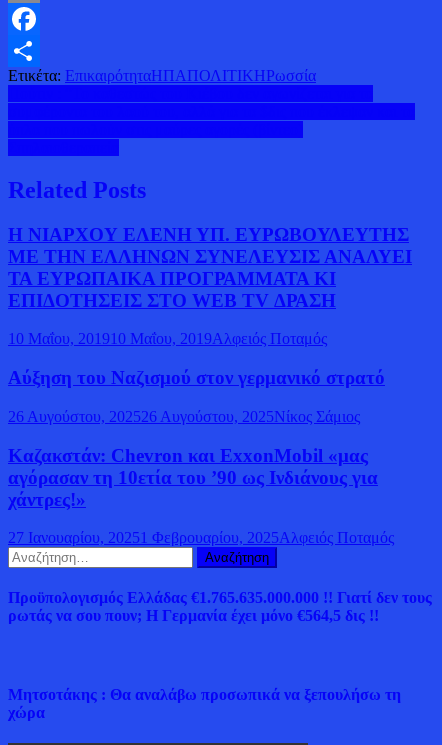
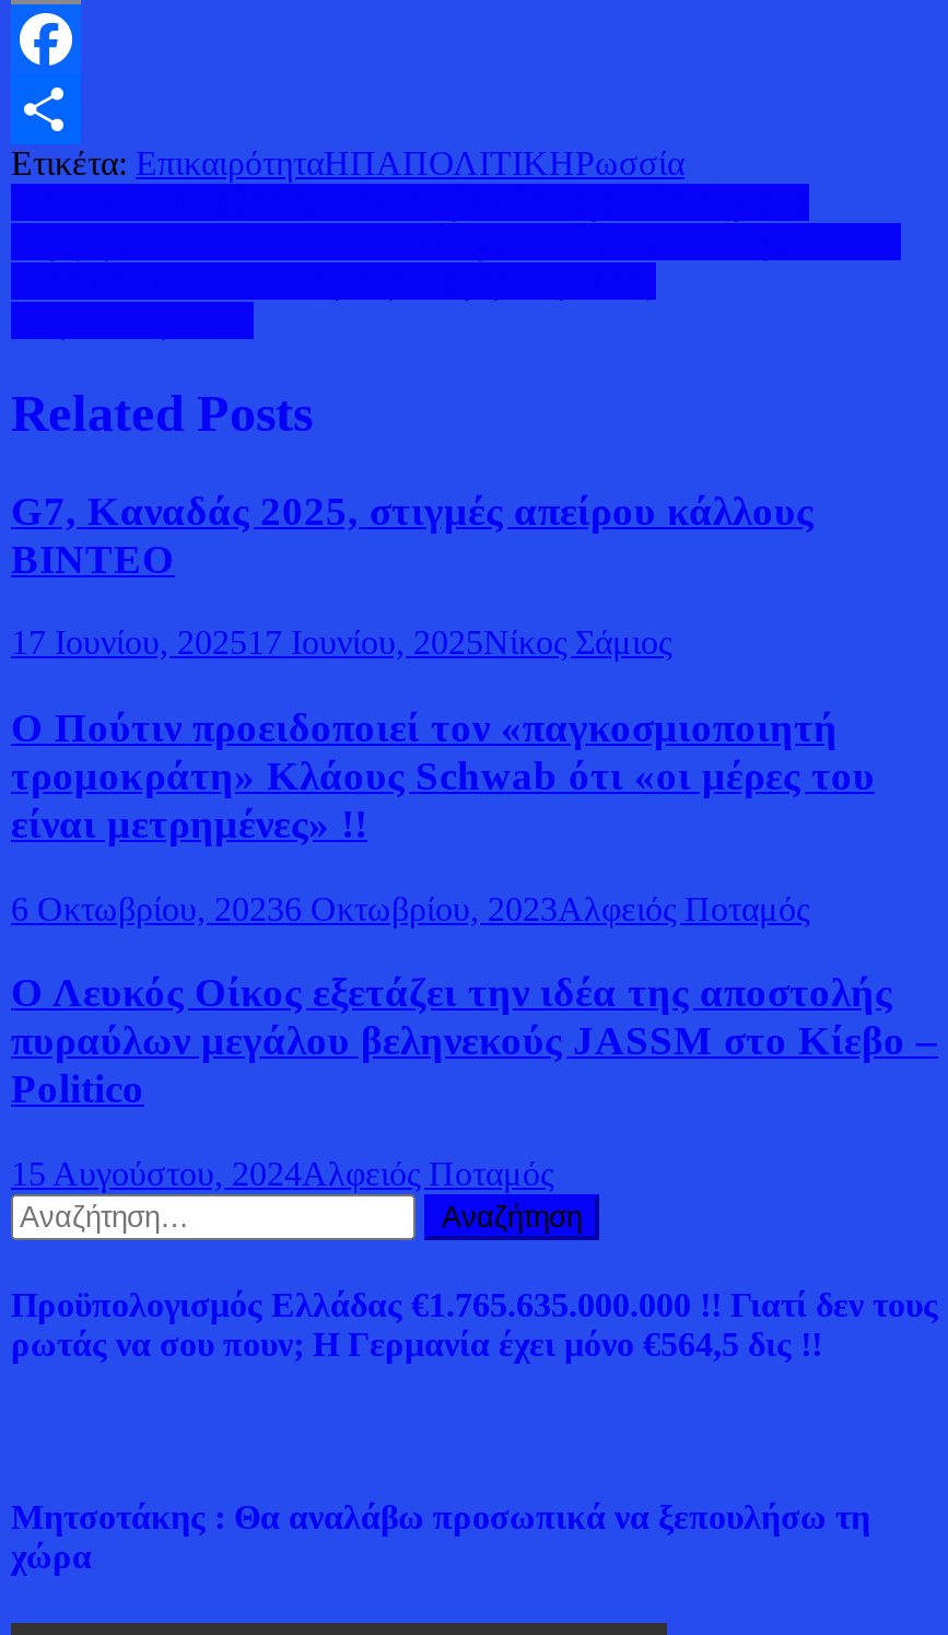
[8,224,412,311] Η ΝΙΑΡΧΟΥ ΕΛΕΝΗ ΥΠ. ΕΥΡΩΒΟΥΛΕΥΤΗΣ | ΜΕ ΤΗΝ ΕΛΛΗΝΩΝ ΣΥΝΕΛΕΥΣΙΣ ΑΝΑΛΥΕΙ | ΤΑ ΕΥΡΩΠΑΙΚΑ ΠΡΟΓΡΑΜΜΑΤΑ ΚΙ | ΕΠΙΔΟΤΗΣΕΙΣ ΣΤΟ WEB TV ΔΡΑΣΗ -> [11,487,814,581] G7, Καναδάς 2025, στιγμές απείρου κάλλους | ΒΙΝΤΕΟ
[8,330,327,347] 10 Μαΐου, 201910 Μαΐου, 2019Αλφειός Ποταμός -> [11,624,671,661] 17 Ιουνίου, 202517 Ιουνίου, 2025Νίκος Σάμιος
[8,367,385,388] Αύξηση του Ναζισμού στον γερμανικό στρατό -> [11,705,875,847] Ο Πούτιν προειδοποιεί τον «παγκοσμιοποιητή | τρομοκράτη» Κλάους Schwab ότι «οι μέρες του | είναι μετρημένες» !!
[8,408,360,425] 26 Αυγούστου, 202526 Αυγούστου, 2025Νίκος Σάμιος -> [11,890,809,927] 6 Οκτωβρίου, 20236 Οκτωβρίου, 2023Αλφειός Ποταμός
[8,444,378,509] Καζακστάν: Chevron και ExxonMobil «μας | αγόρασαν τη 10ετία του ’90 ως Ινδιάνους για | χάντρες!» -> [11,970,938,1112] Ο Λευκός Οίκος εξετάζει την ιδέα της αποστολής | πυραύλων μεγάλου βεληνεκούς JASSM στο Κίεβο – | Politico
[8,529,394,546] 27 Ιανουαρίου, 2025 1 Φεβρουαρίου, 2025Αλφειός Ποταμός -> [11,1155,553,1193] 15 Αυγούστου, 2024Αλφειός Ποταμός

